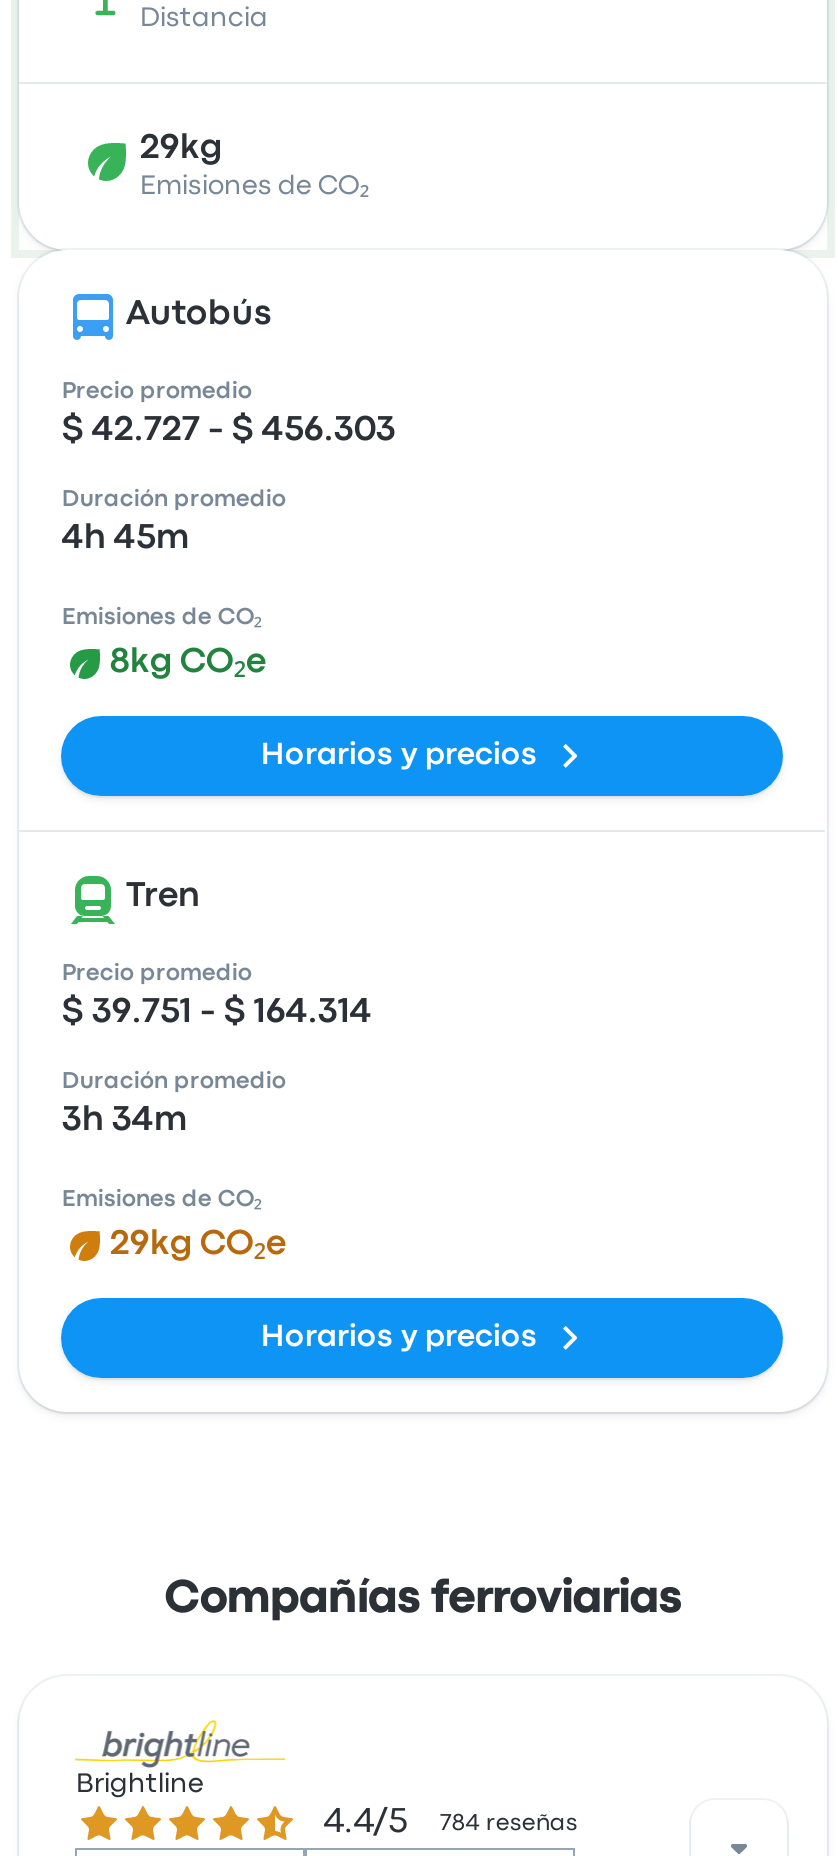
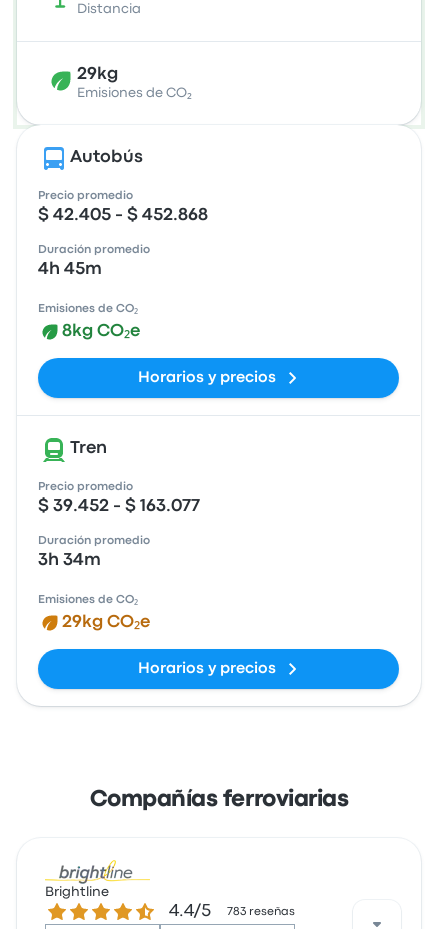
[62,416,396,446] $ 42.727 - $ 456.303 -> [38,208,208,223] $ 42.405 - $ 452.868
[62,998,372,1028] $ 39.751 - $ 164.314 -> [38,499,200,514] $ 39.452 - $ 163.077
[440,1814,578,1834] 784 reseñas -> [227,907,295,917] 783 reseñas

